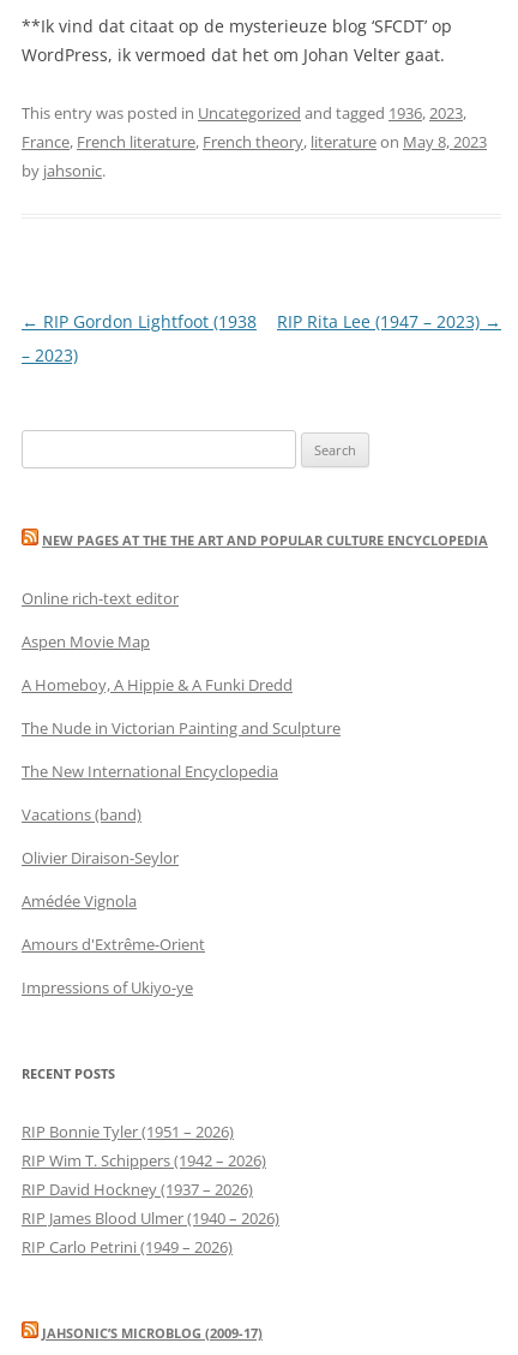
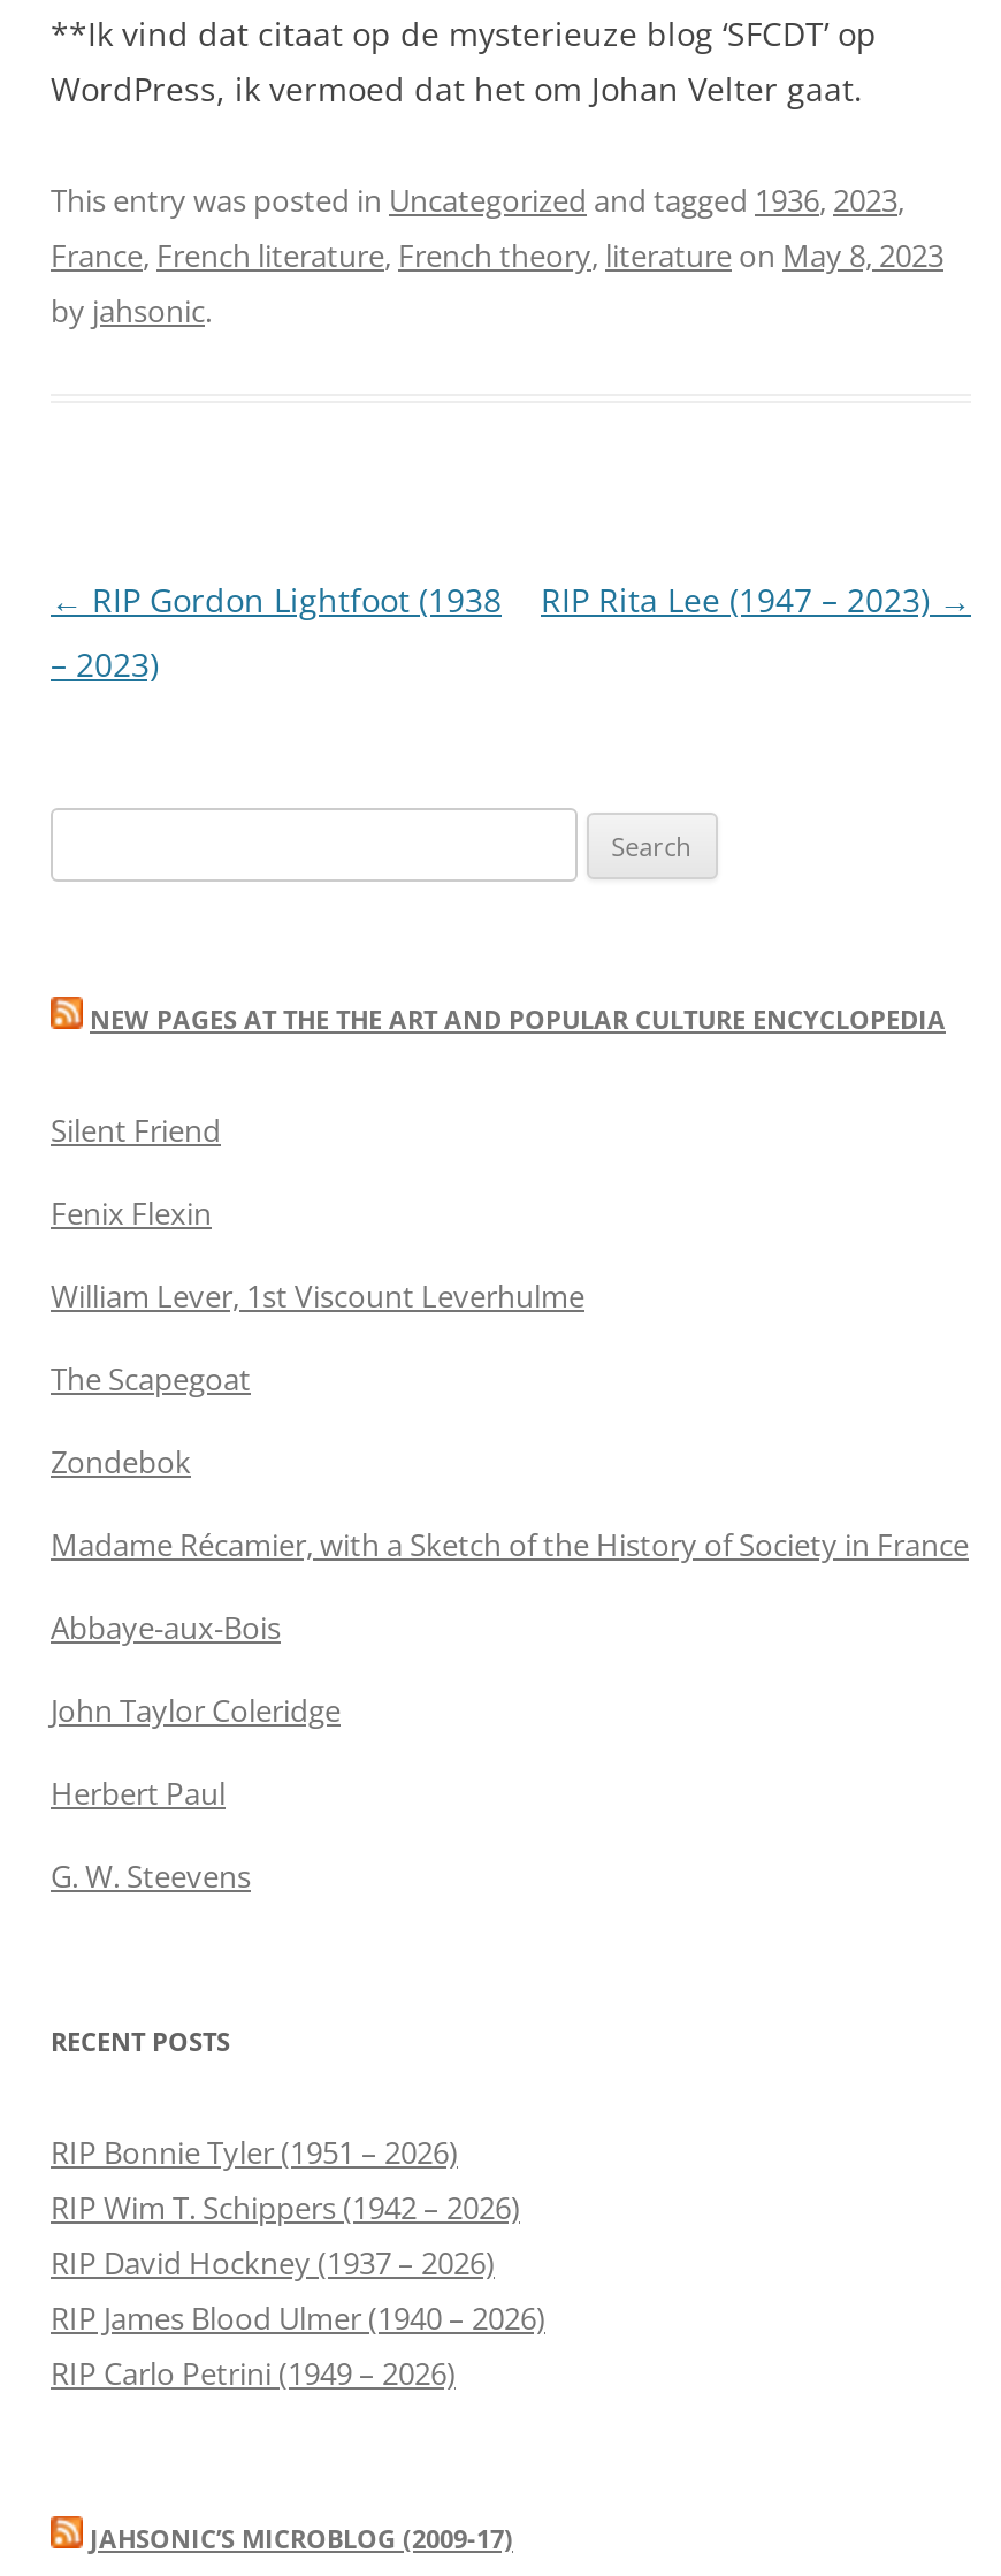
[22,588,179,610] Online rich-text editor -> [51,1111,221,1152] Silent Friend
[22,631,150,653] Aspen Movie Map -> [51,1193,212,1235] Fenix Flexin
[22,674,293,696] A Homeboy, A Hippie & A Funki Dredd -> [51,1276,584,1318] William Lever, 1st Viscount Leverhulme
[22,718,341,739] The Nude in Victorian Painting and Sculpture -> [51,1359,251,1401] The Scapegoat
[22,761,278,782] The New International Encyclopedia -> [51,1442,191,1483] Zondebok
[22,804,141,826] Vacations (band) -> [51,1525,969,1566] Madame Récamier, with a Sketch of the History of Society in France
[22,847,179,869] Olivier Diraison-Seylor -> [51,1608,281,1649] Abbaye-aux-Bois
[22,891,137,912] Amédée Vignola -> [51,1691,341,1732] John Taylor Coleridge
[22,934,205,955] Amours d'Extrême-Orient -> [51,1774,226,1815] Herbert Paul
[22,977,193,999] Impressions of Ukiyo-ye -> [51,1856,251,1898] G. W. Steevens

